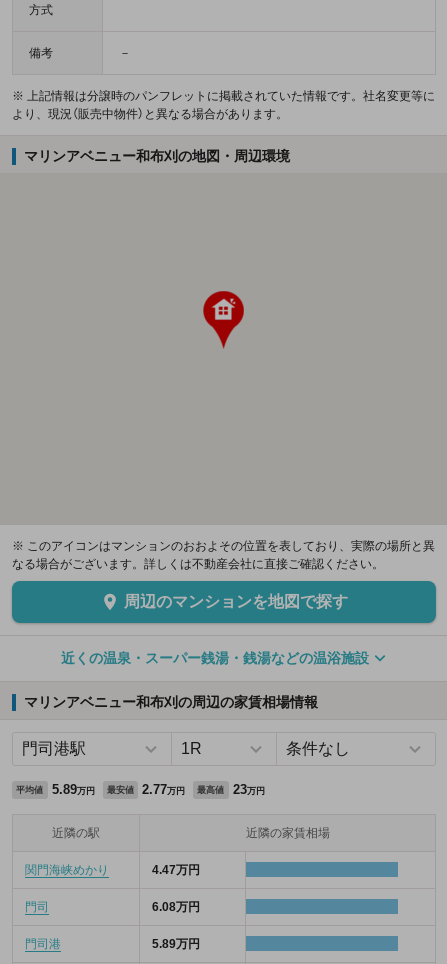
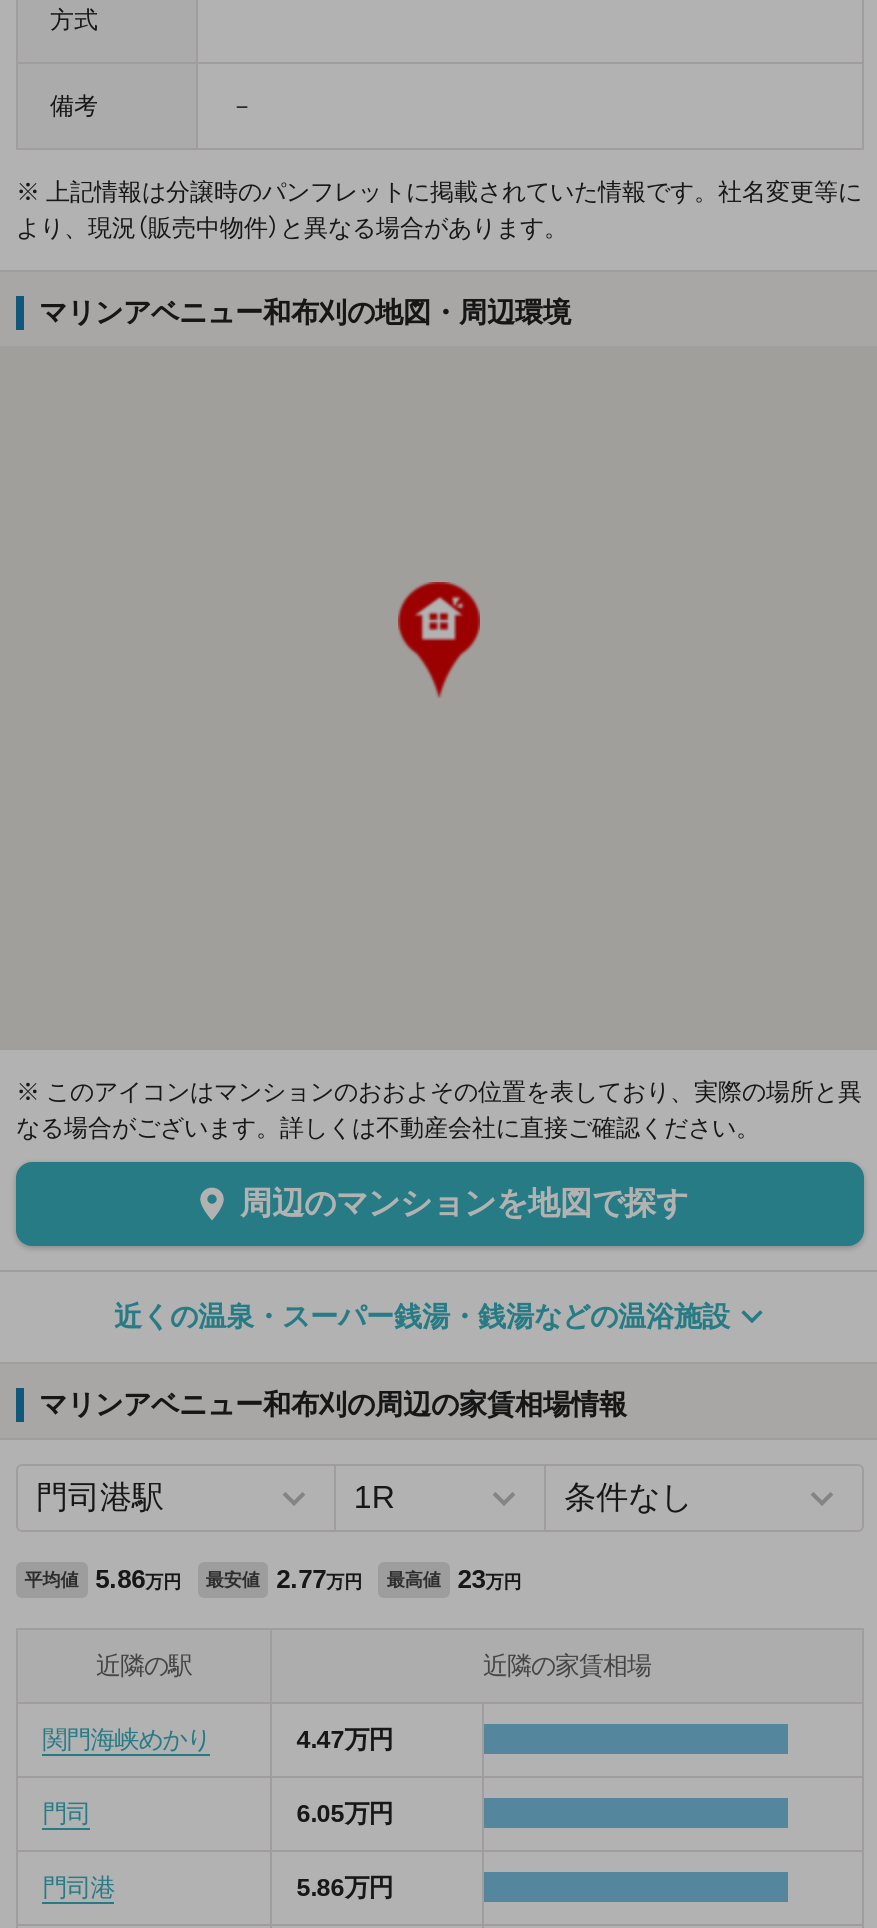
[16,782,265,797] 平均値 5.89万円 最安値 2.77万円 最高値 23万円 -> [25,1563,521,1593] 平均値 5.86万円 最安値 2.77万円 最高値 23万円
[152,900,200,914] 6.08万円 -> [296,1799,392,1827] 6.05万円
[152,937,200,951] 5.89万円 -> [296,1873,392,1901] 5.86万円

